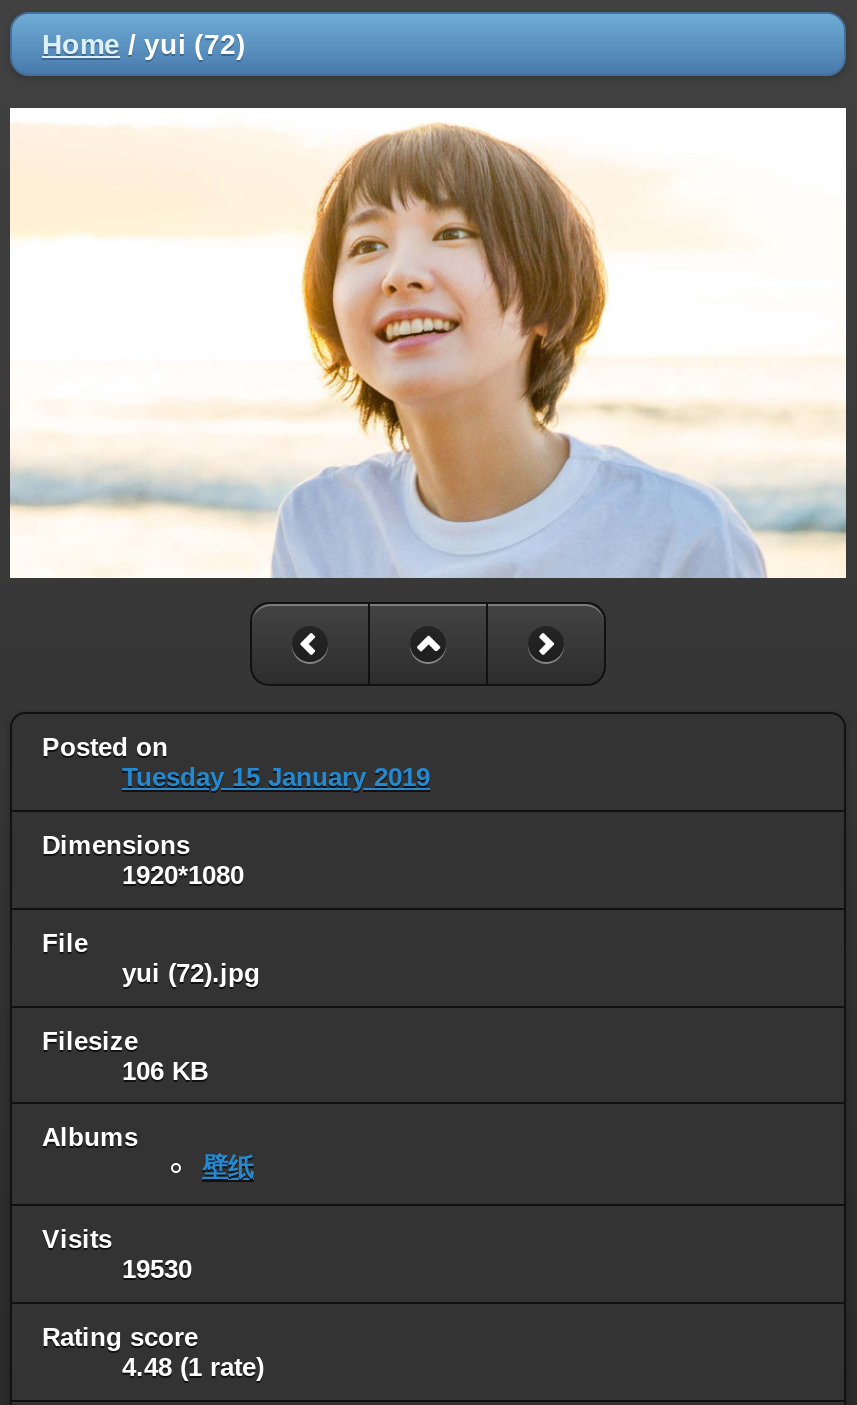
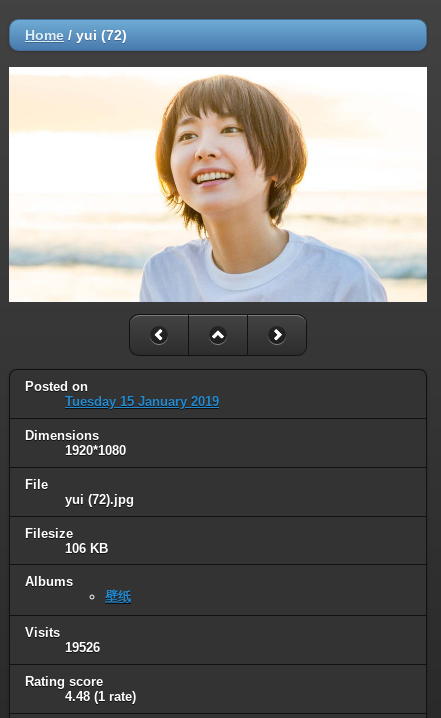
[122,1255,192,1285] 19530 -> [65,640,100,655] 19526

